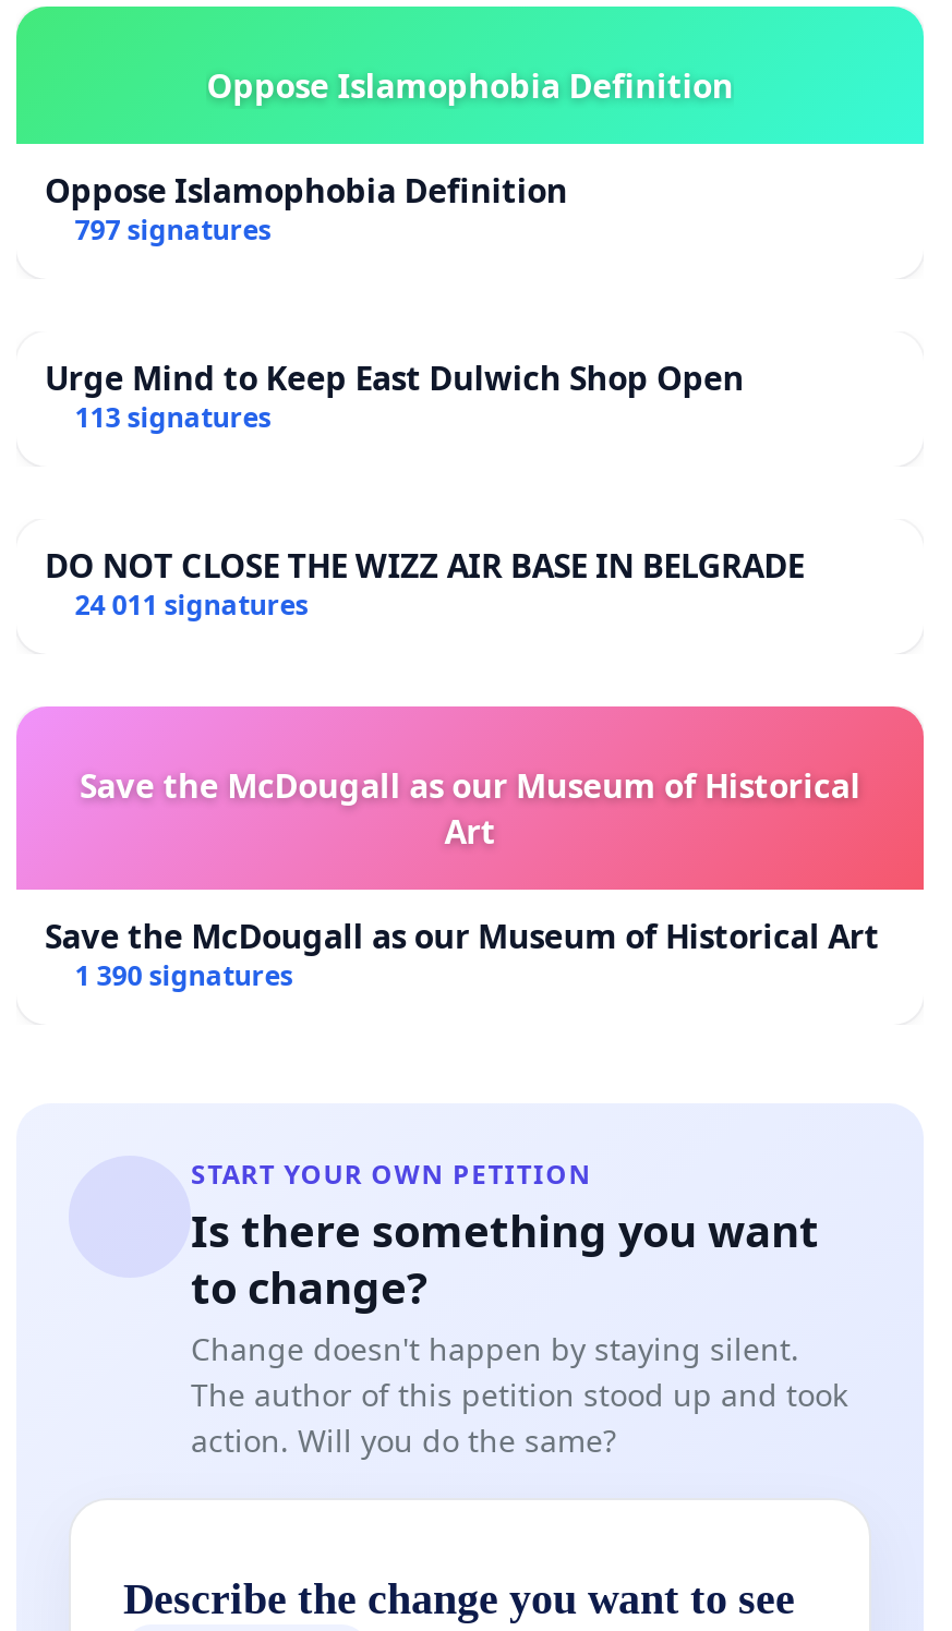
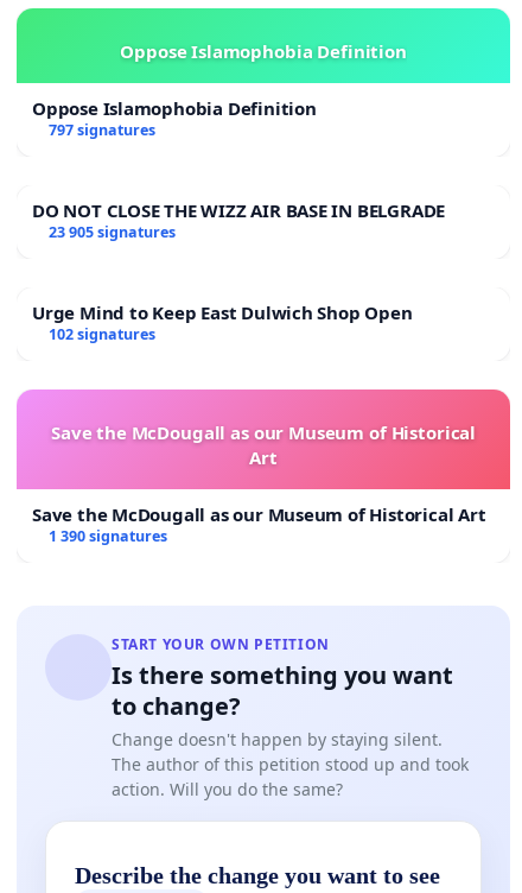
moved [45,355,744,399] -> [32,300,412,324]: Urge Mind to Keep East Dulwich Shop Open
[75,399,271,436] 113 signatures -> none
moved [45,543,804,586] -> [32,198,445,222]: DO NOT CLOSE THE WIZZ AIR BASE IN BELGRADE
[75,586,308,623] 24 011 signatures -> [48,222,175,344] 23 905 signatures | 102 signatures

